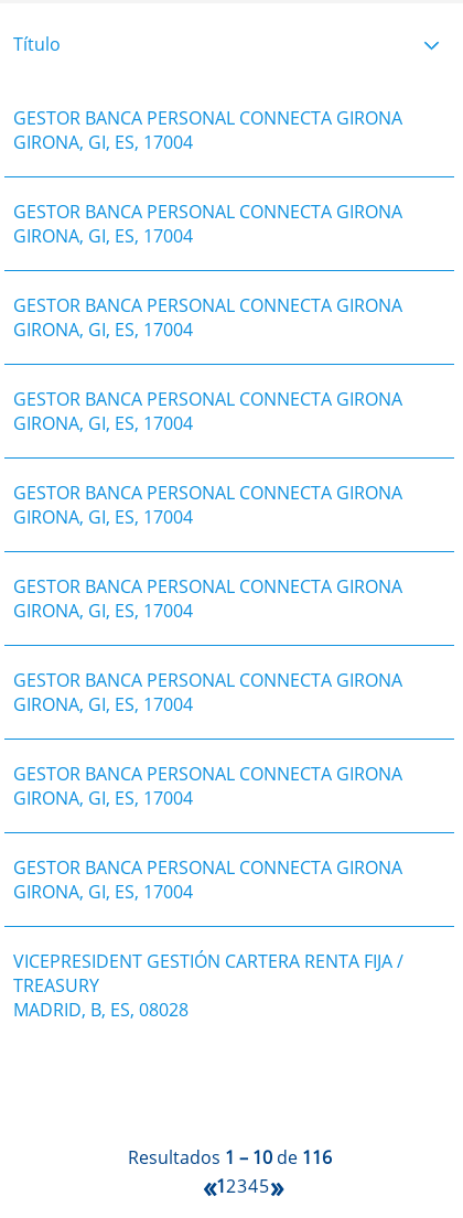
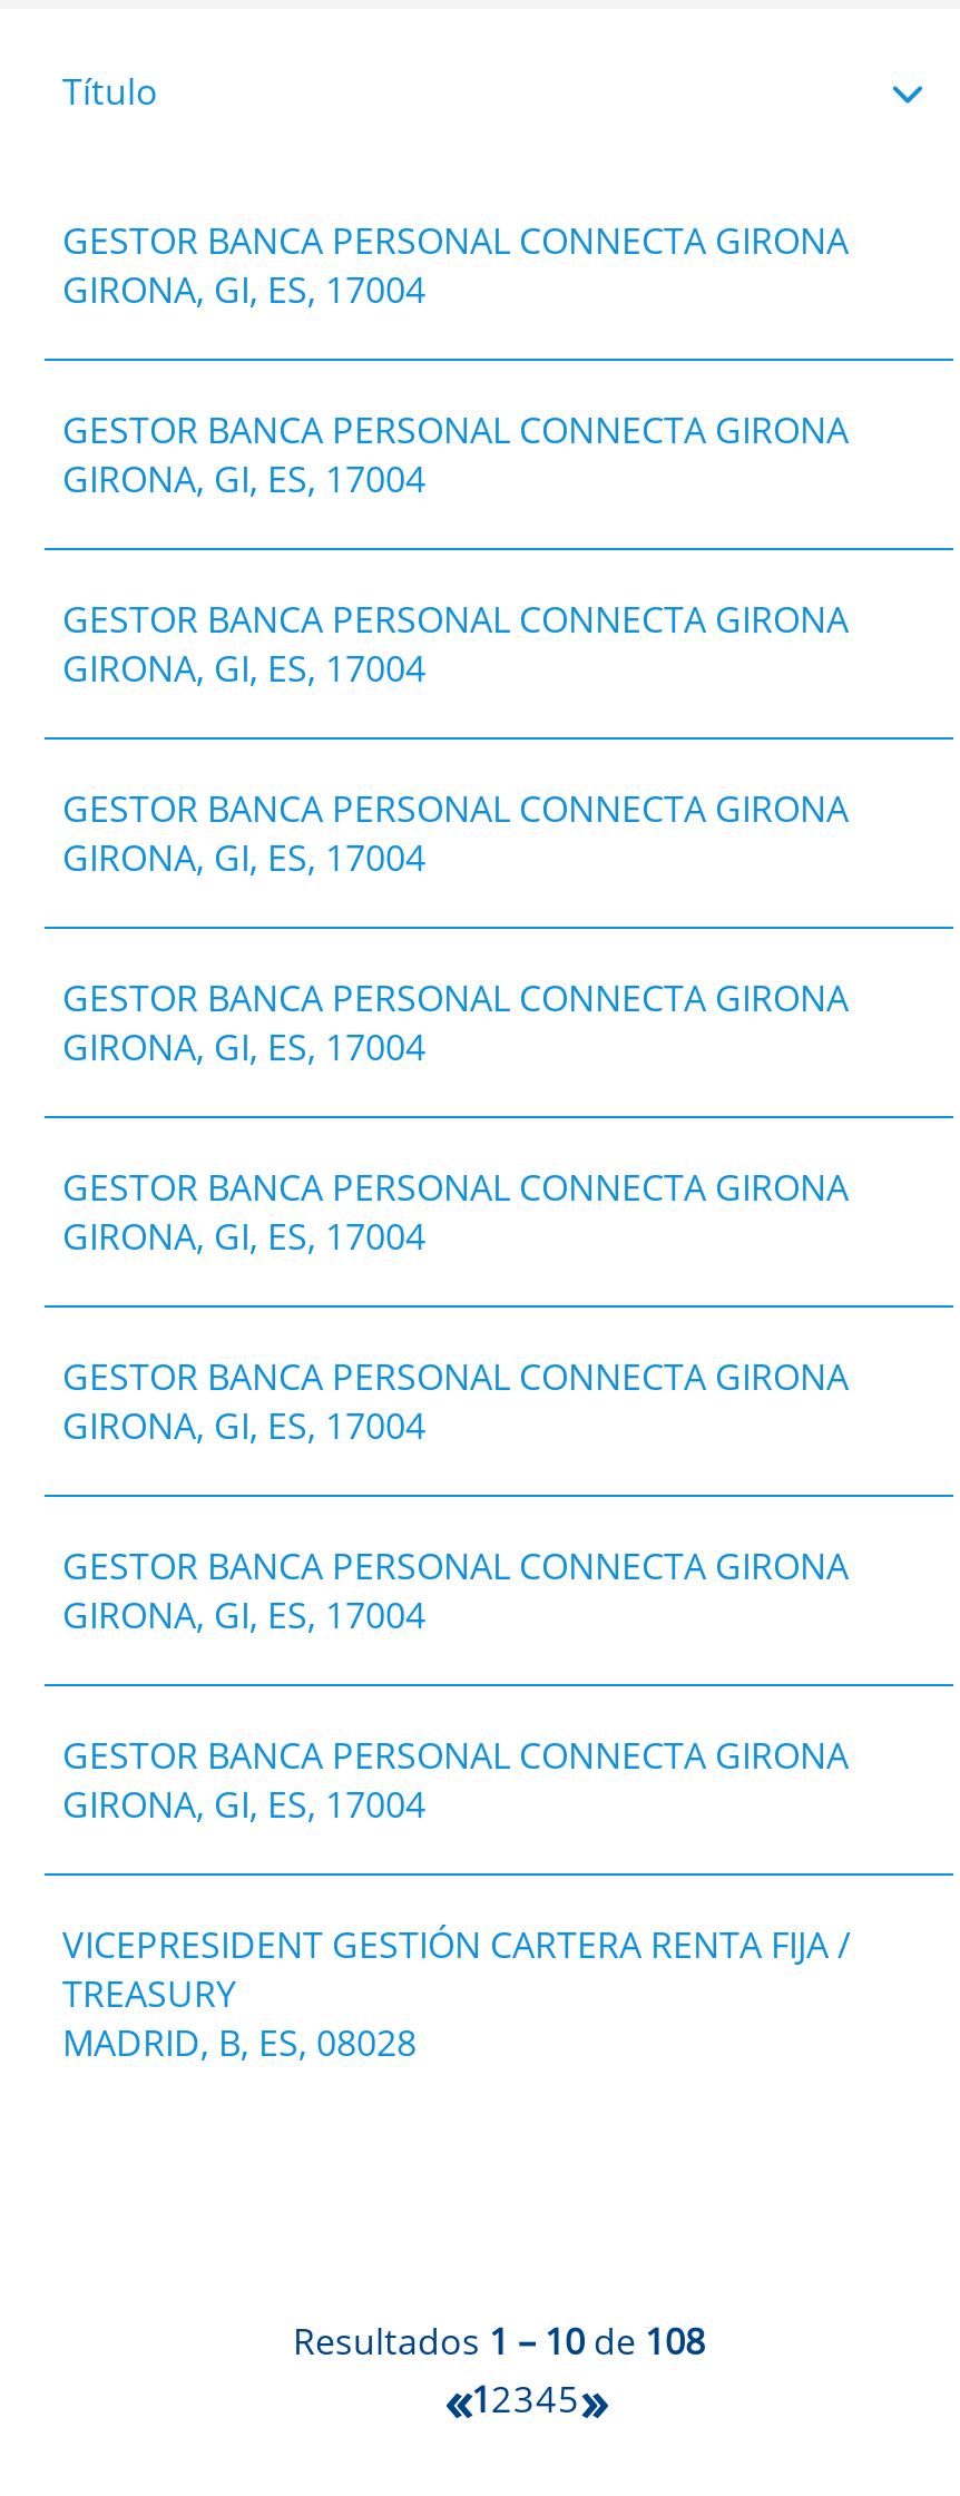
[127,1145,331,1169] Resultados 1 – 10 de 116 -> [293,2316,705,2365] Resultados 1 – 10 de 108

